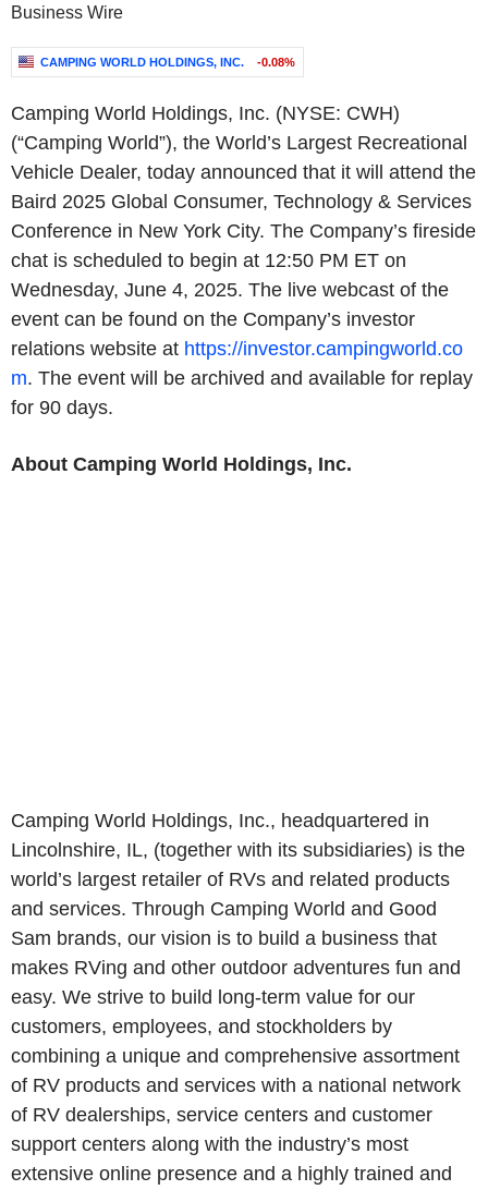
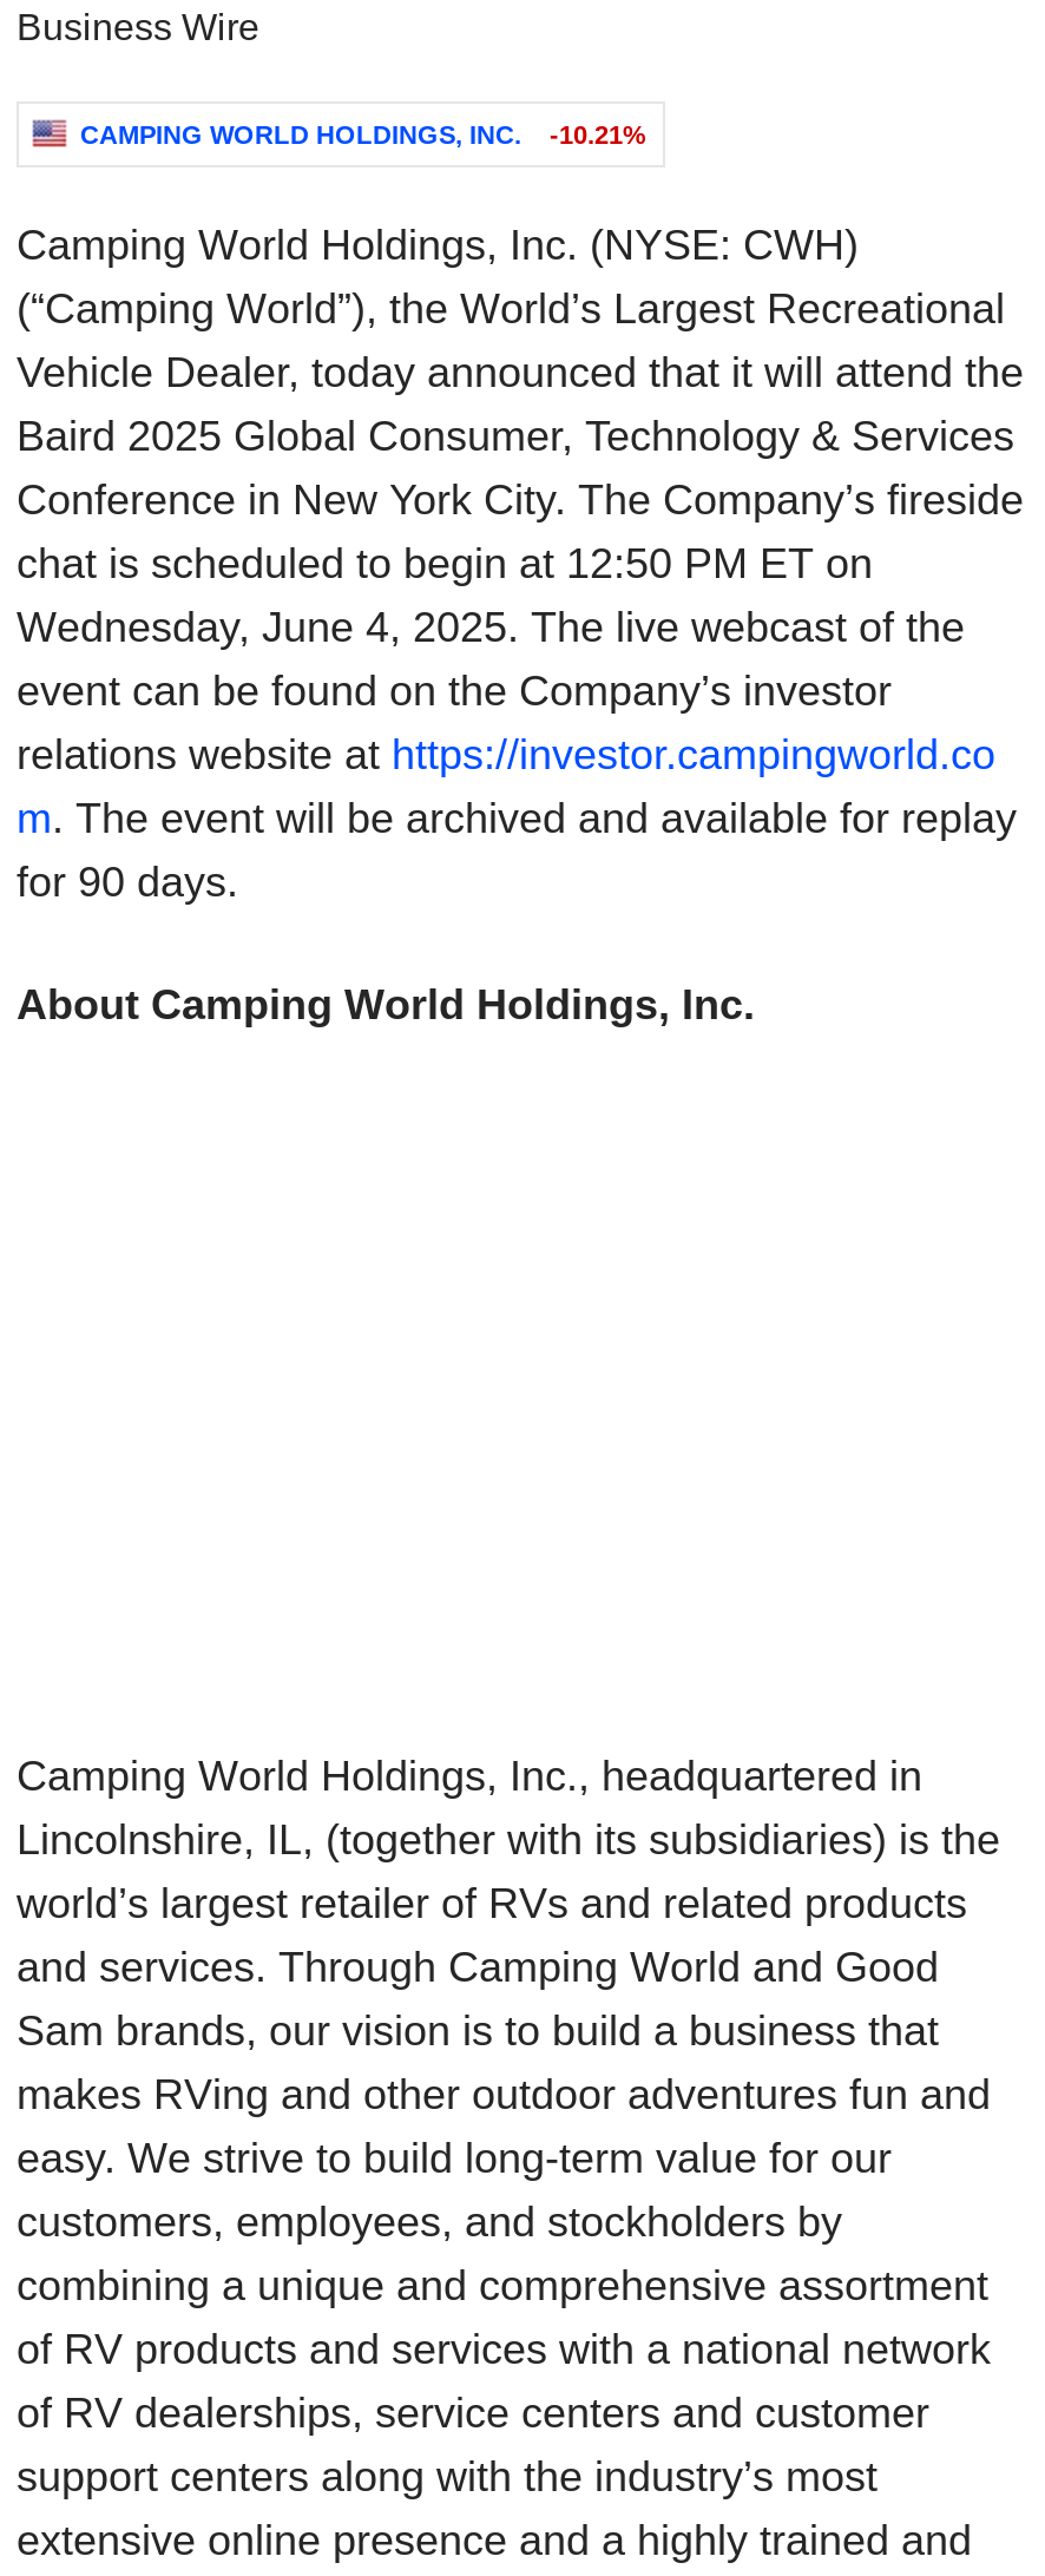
[40,56,295,69] CAMPING WORLD HOLDINGS, INC. -0.08% -> [80,120,646,149] CAMPING WORLD HOLDINGS, INC. -10.21%

